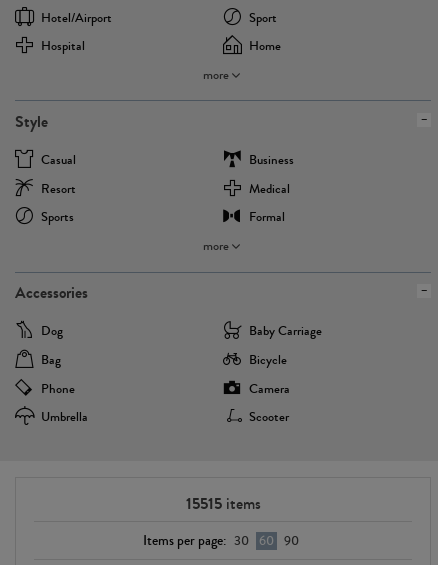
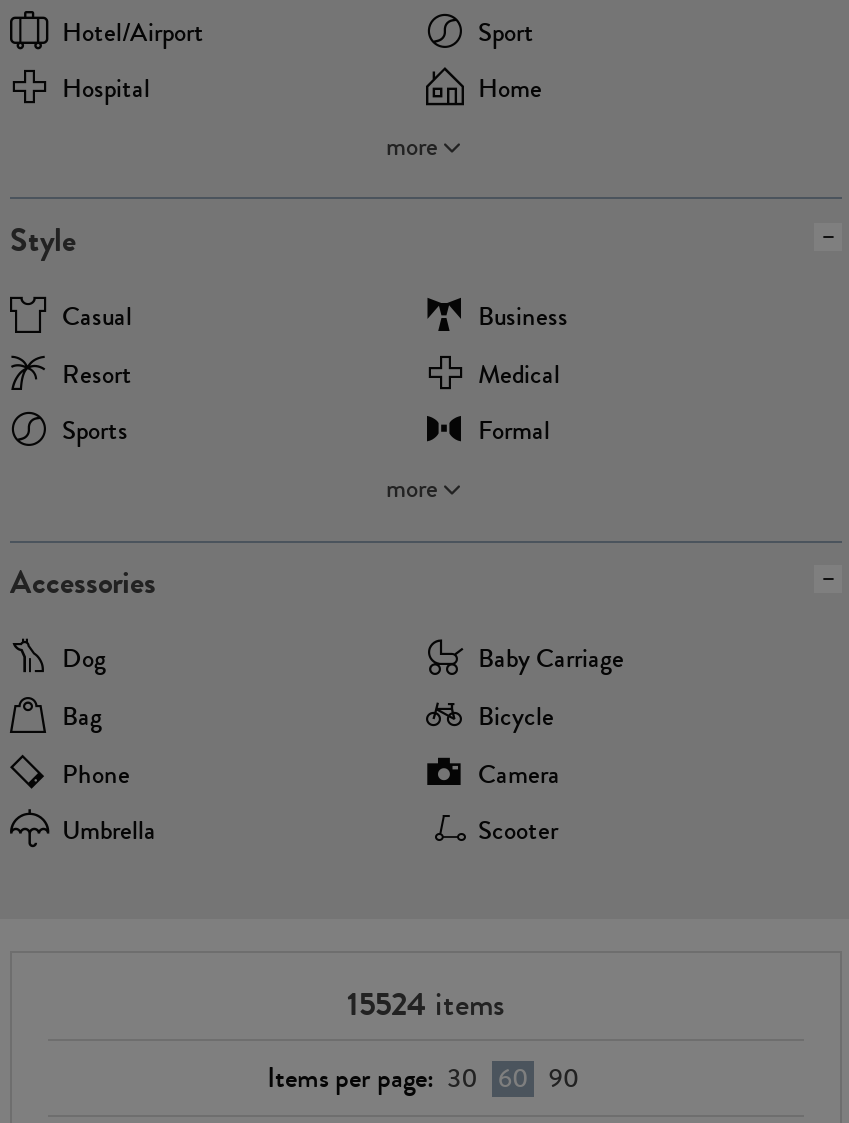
[185,491,260,514] 15515 items -> [347,980,505,1026] 15524 items

